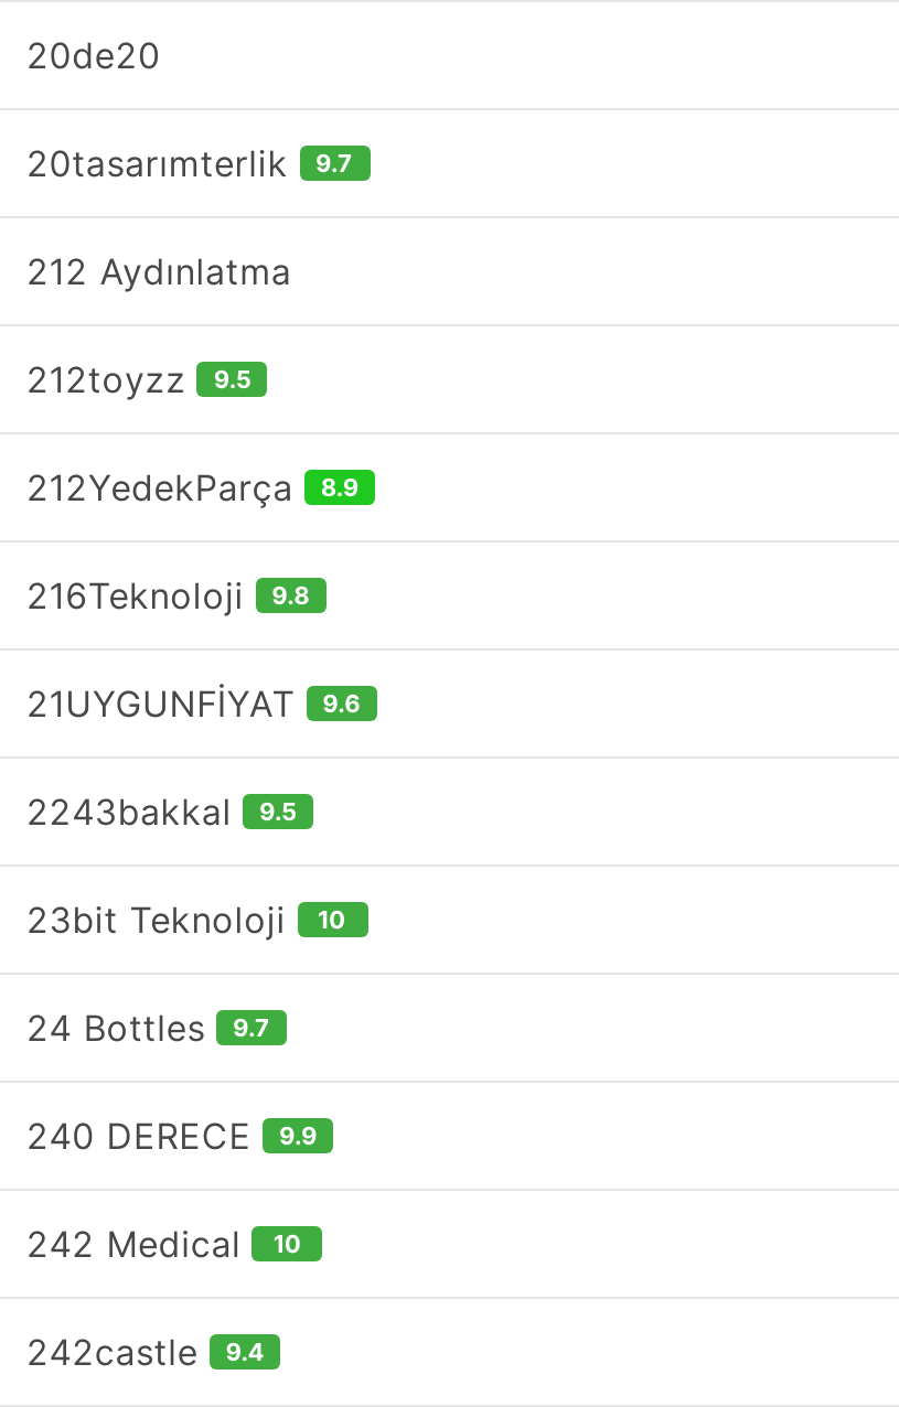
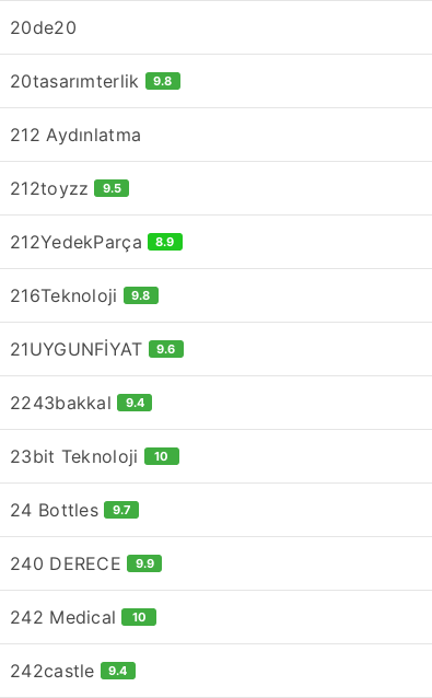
[26,141,353,185] 20tasarımterlik 9.7 -> [10,70,172,92] 20tasarımterlik 9.8
[26,790,297,834] 2243bakkal 9.5 -> [10,392,144,414] 2243bakkal 9.4

